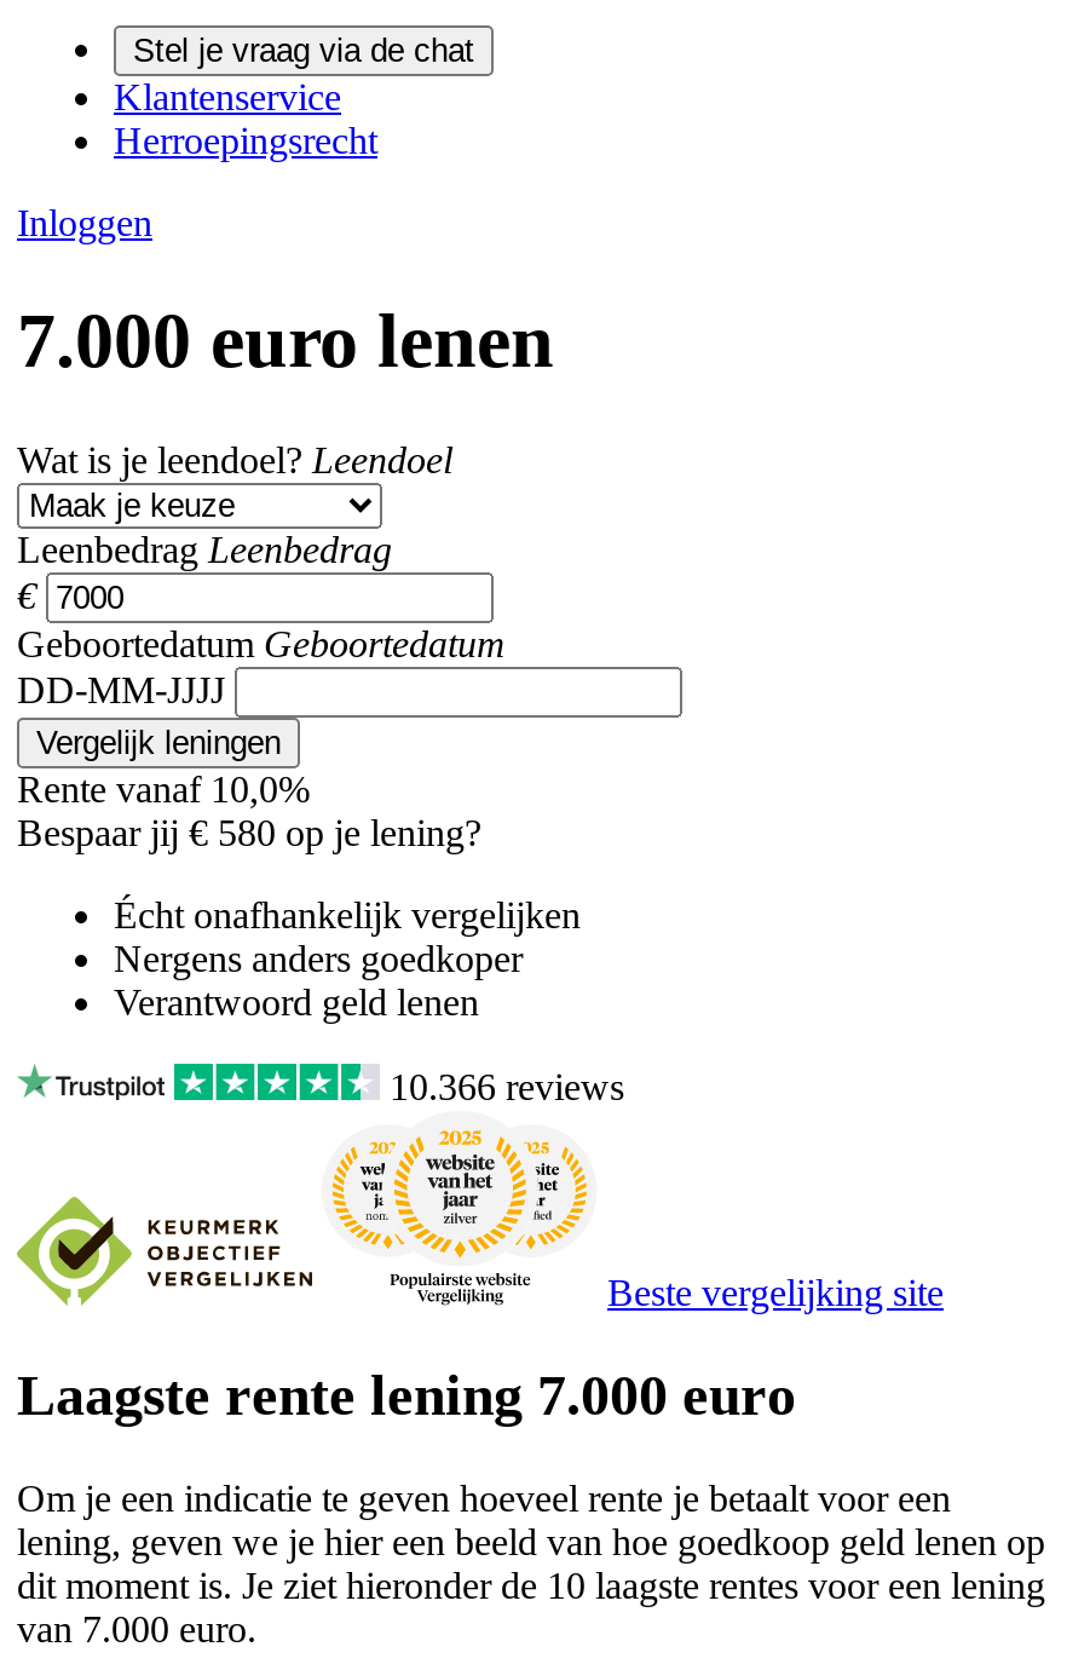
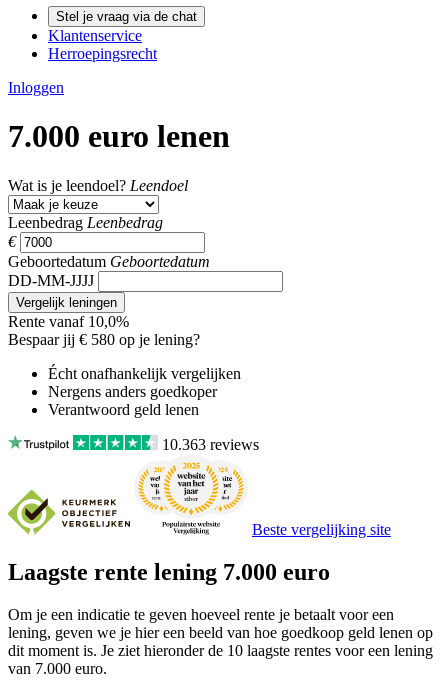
[390,1066,624,1107] 10.366 reviews -> [162,436,259,453] 10.363 reviews

